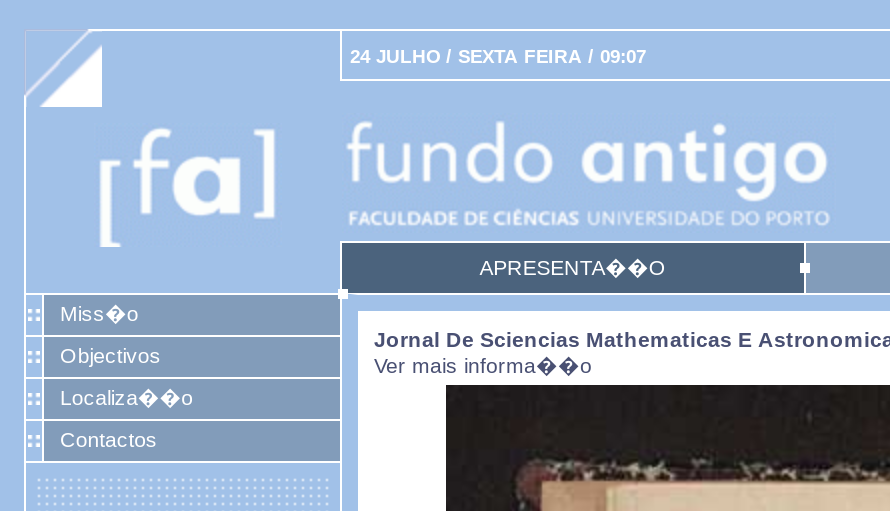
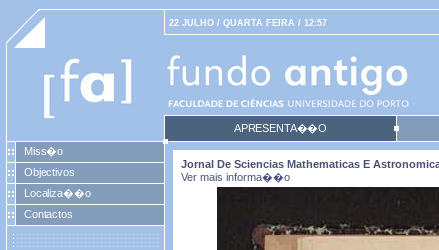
[350,47,646,67] 24 JULHO / SEXTA FEIRA / 09:07 -> [169,18,327,28] 22 JULHO / QUARTA FEIRA / 12:57

